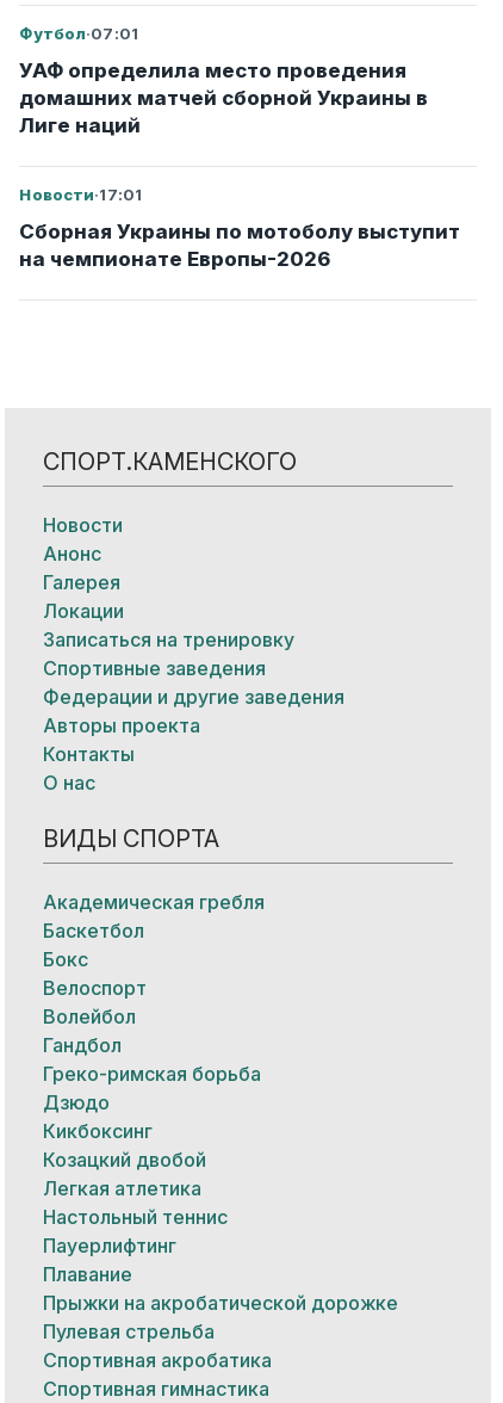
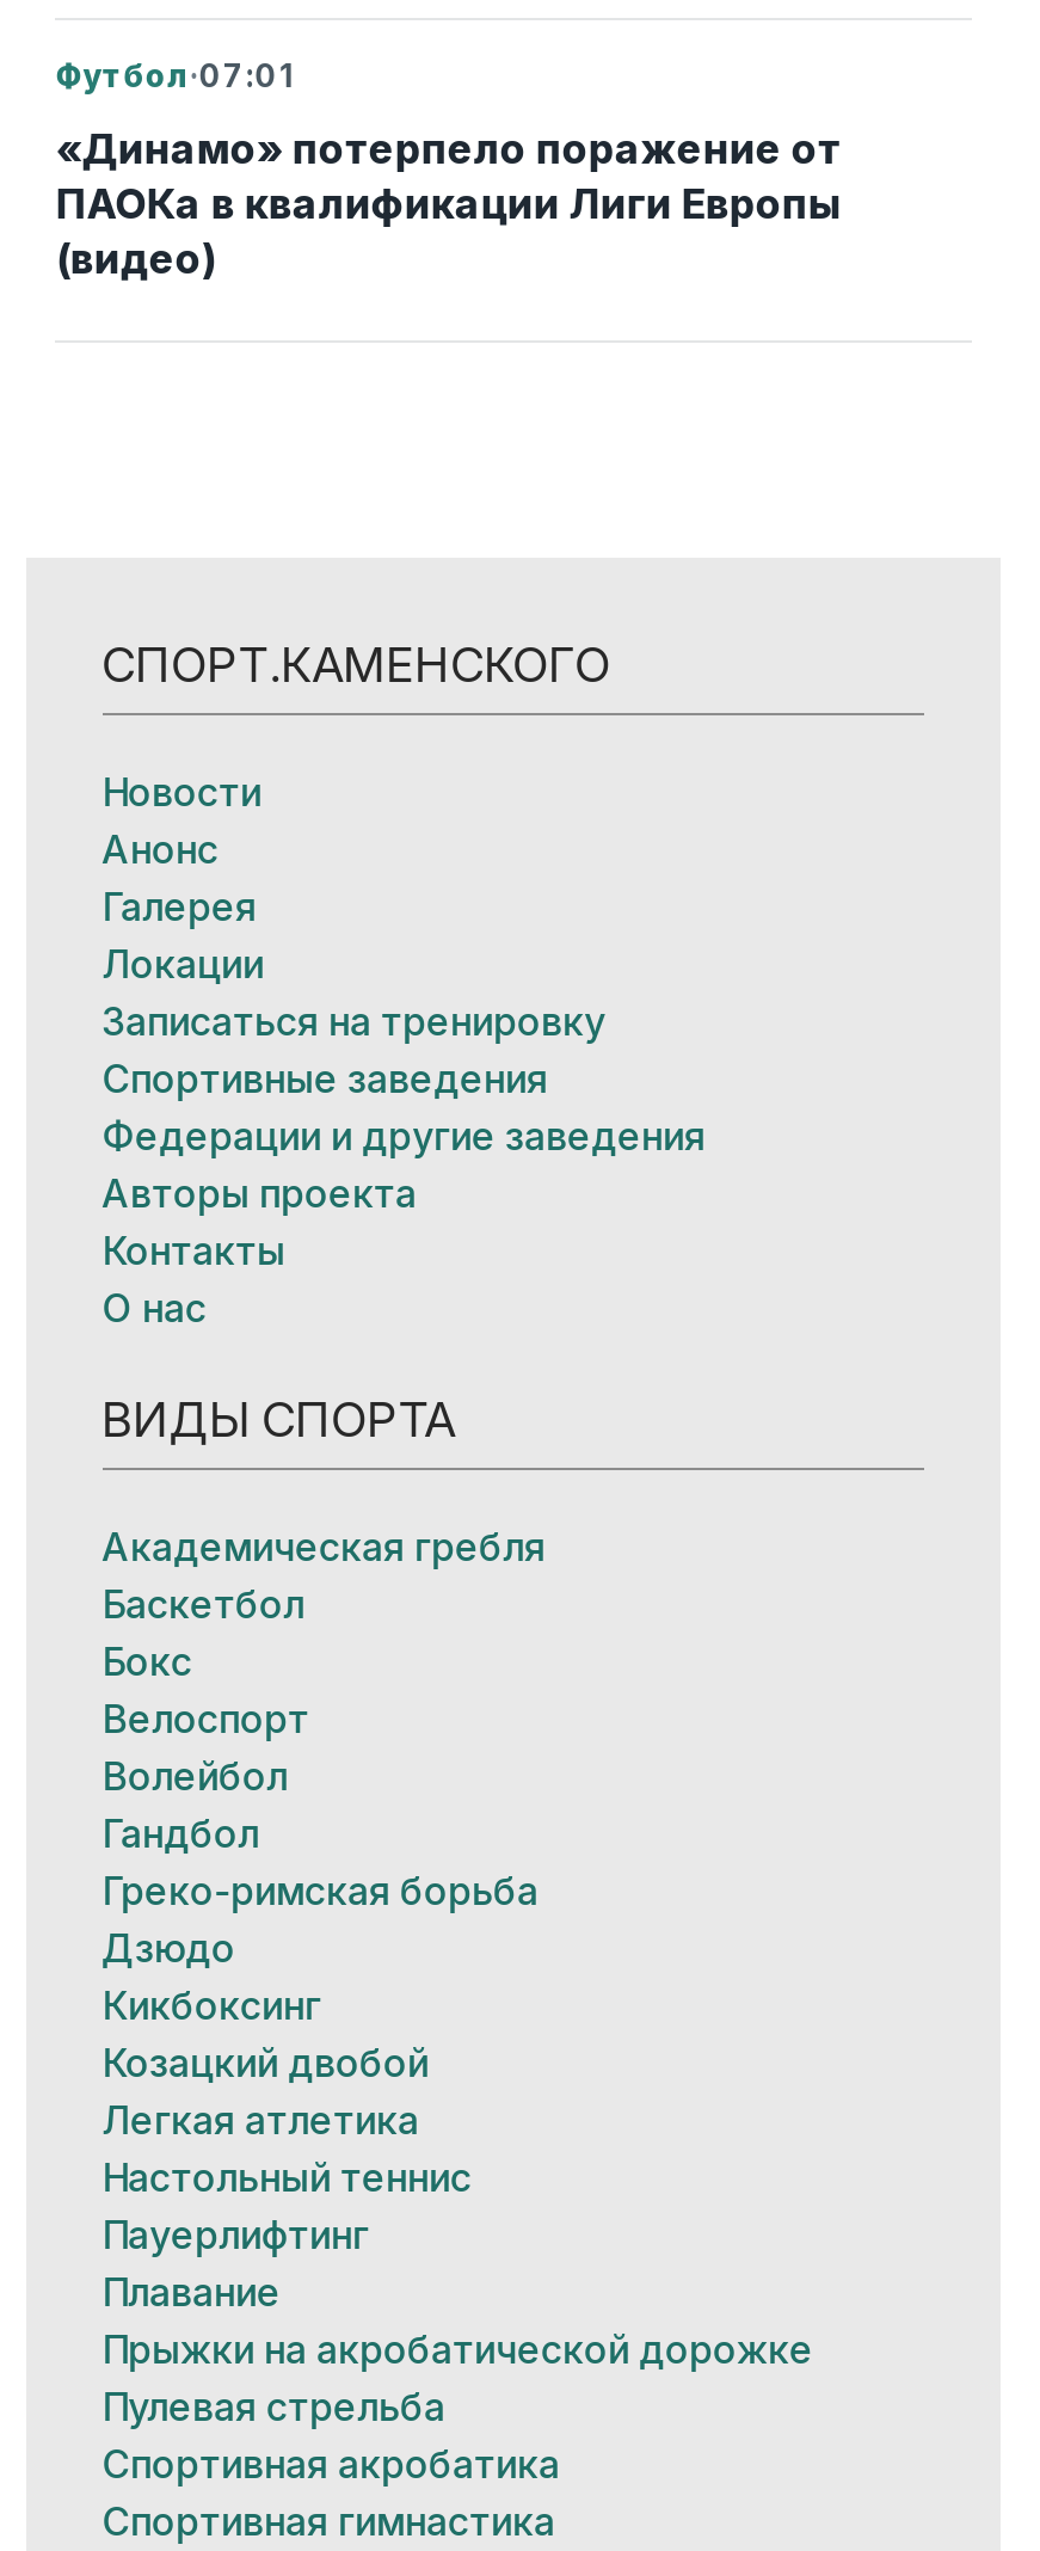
[20,58,461,271] УАФ определила место проведения | домашних матчей сборной Украины в | Лиге наций | Новости·17:01 | Сборная Украины по мотоболу выступит | на чемпионате Европы-2026 -> [56,126,842,284] «Динамо» потерпело поражение от | ПАОКа в квалификации Лиги Европы | (видео)

